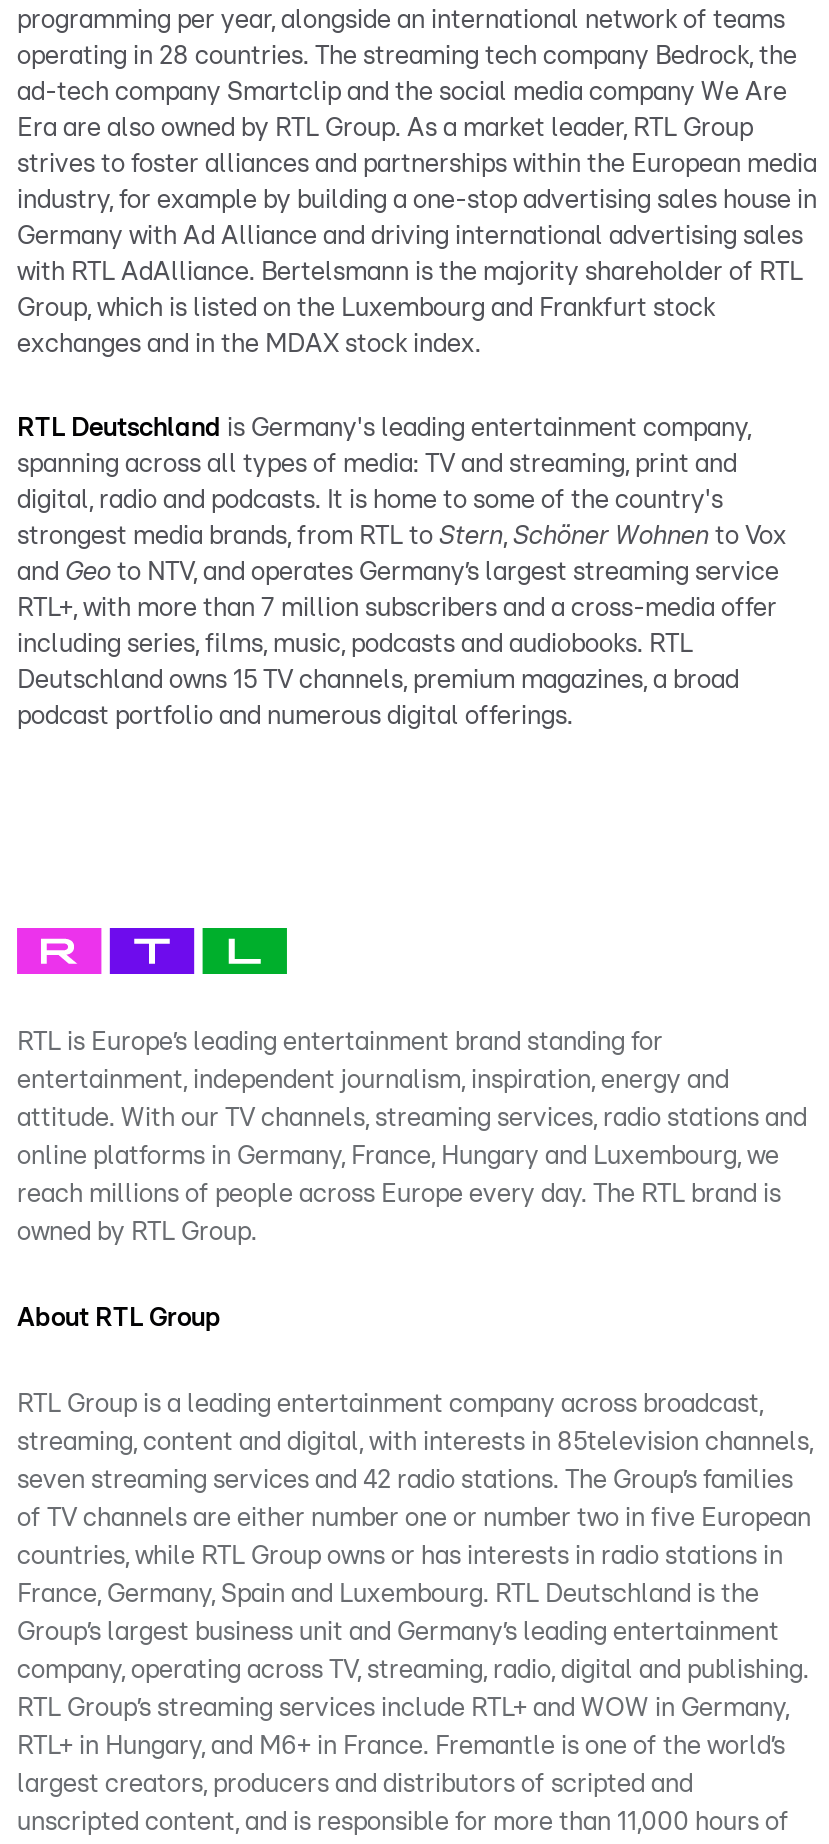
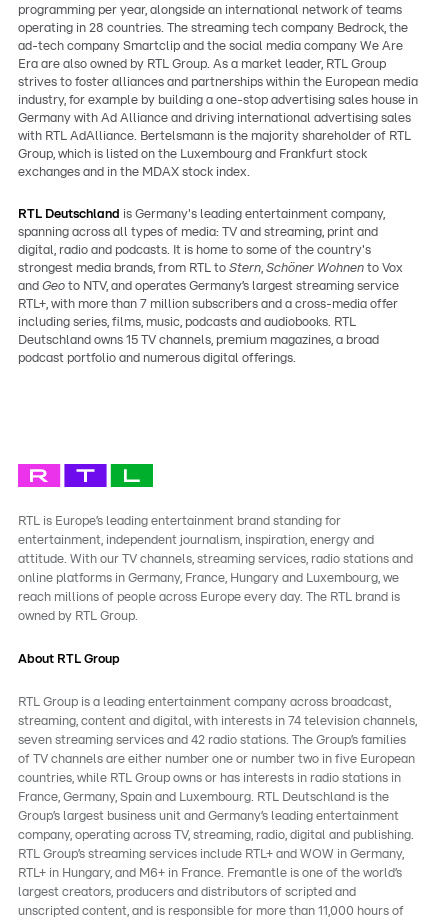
[17,1429,813,1455] streaming, content and digital, with interests in 85television channels, -> [18,715,417,728] streaming, content and digital, with interests in 74 television channels,

